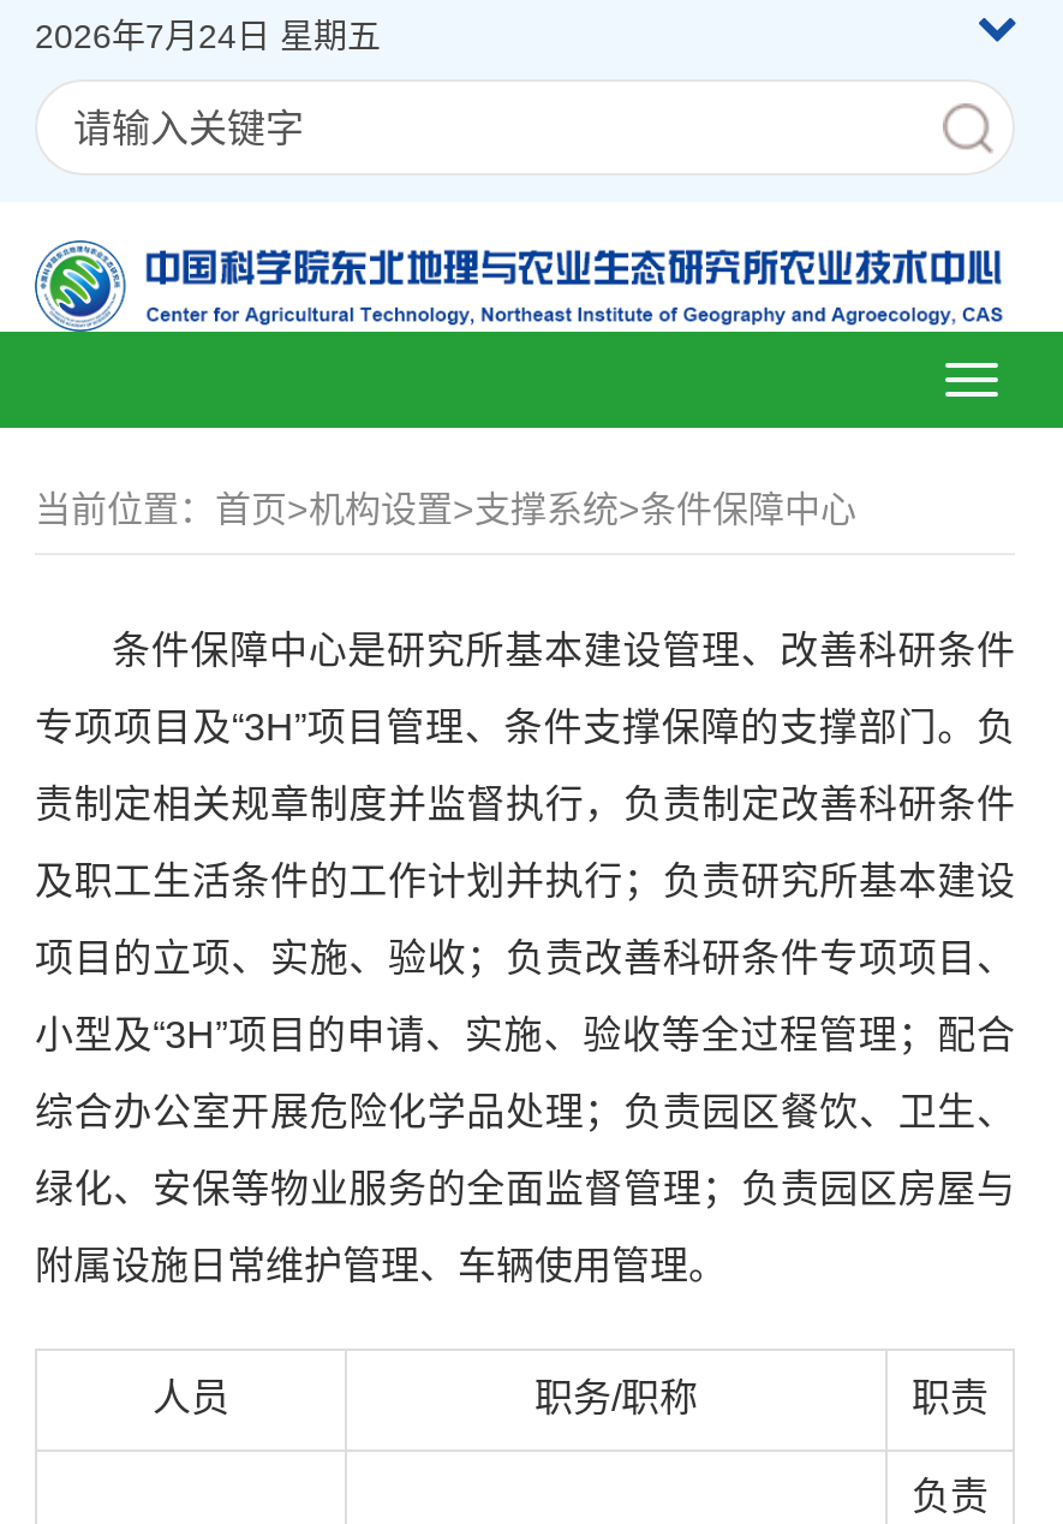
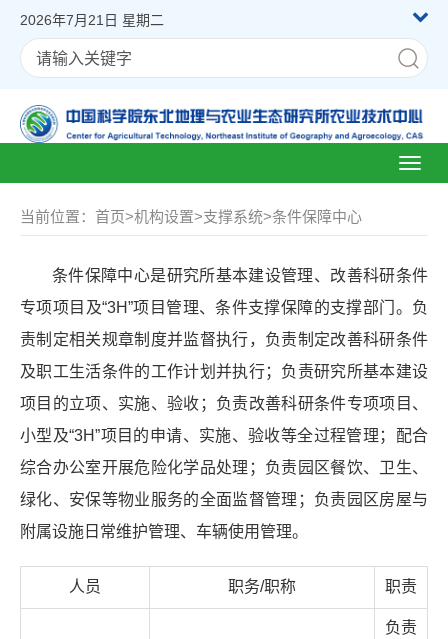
[35,17,381,55] 2026年7月24日 星期五 -> [20,12,164,28] 2026年7月21日 星期二

